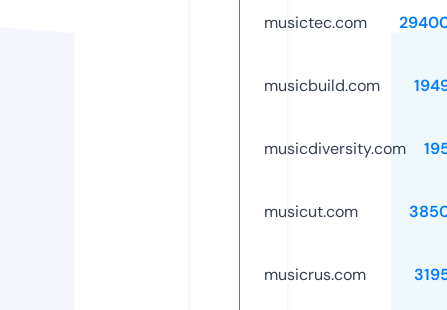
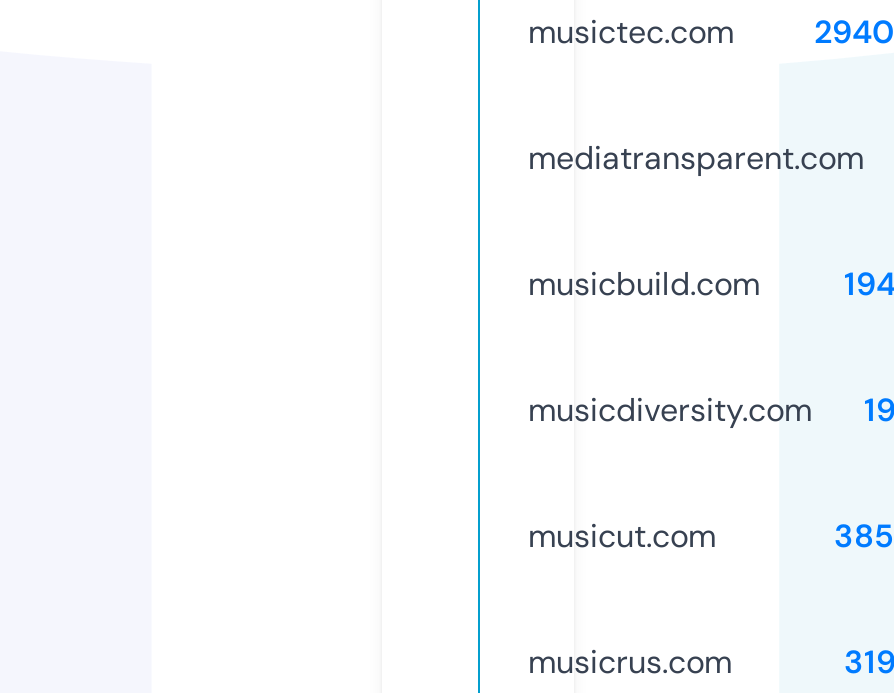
none -> [528,137,864,179] mediatransparent.com

